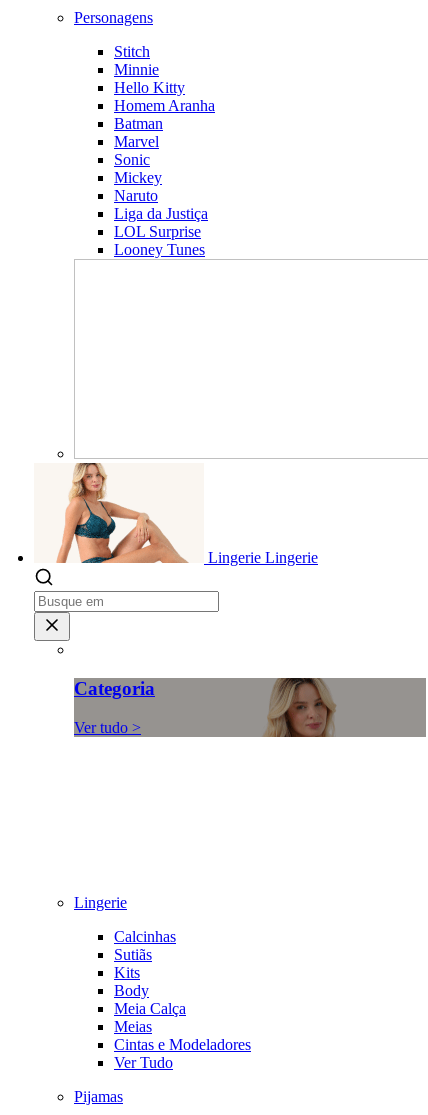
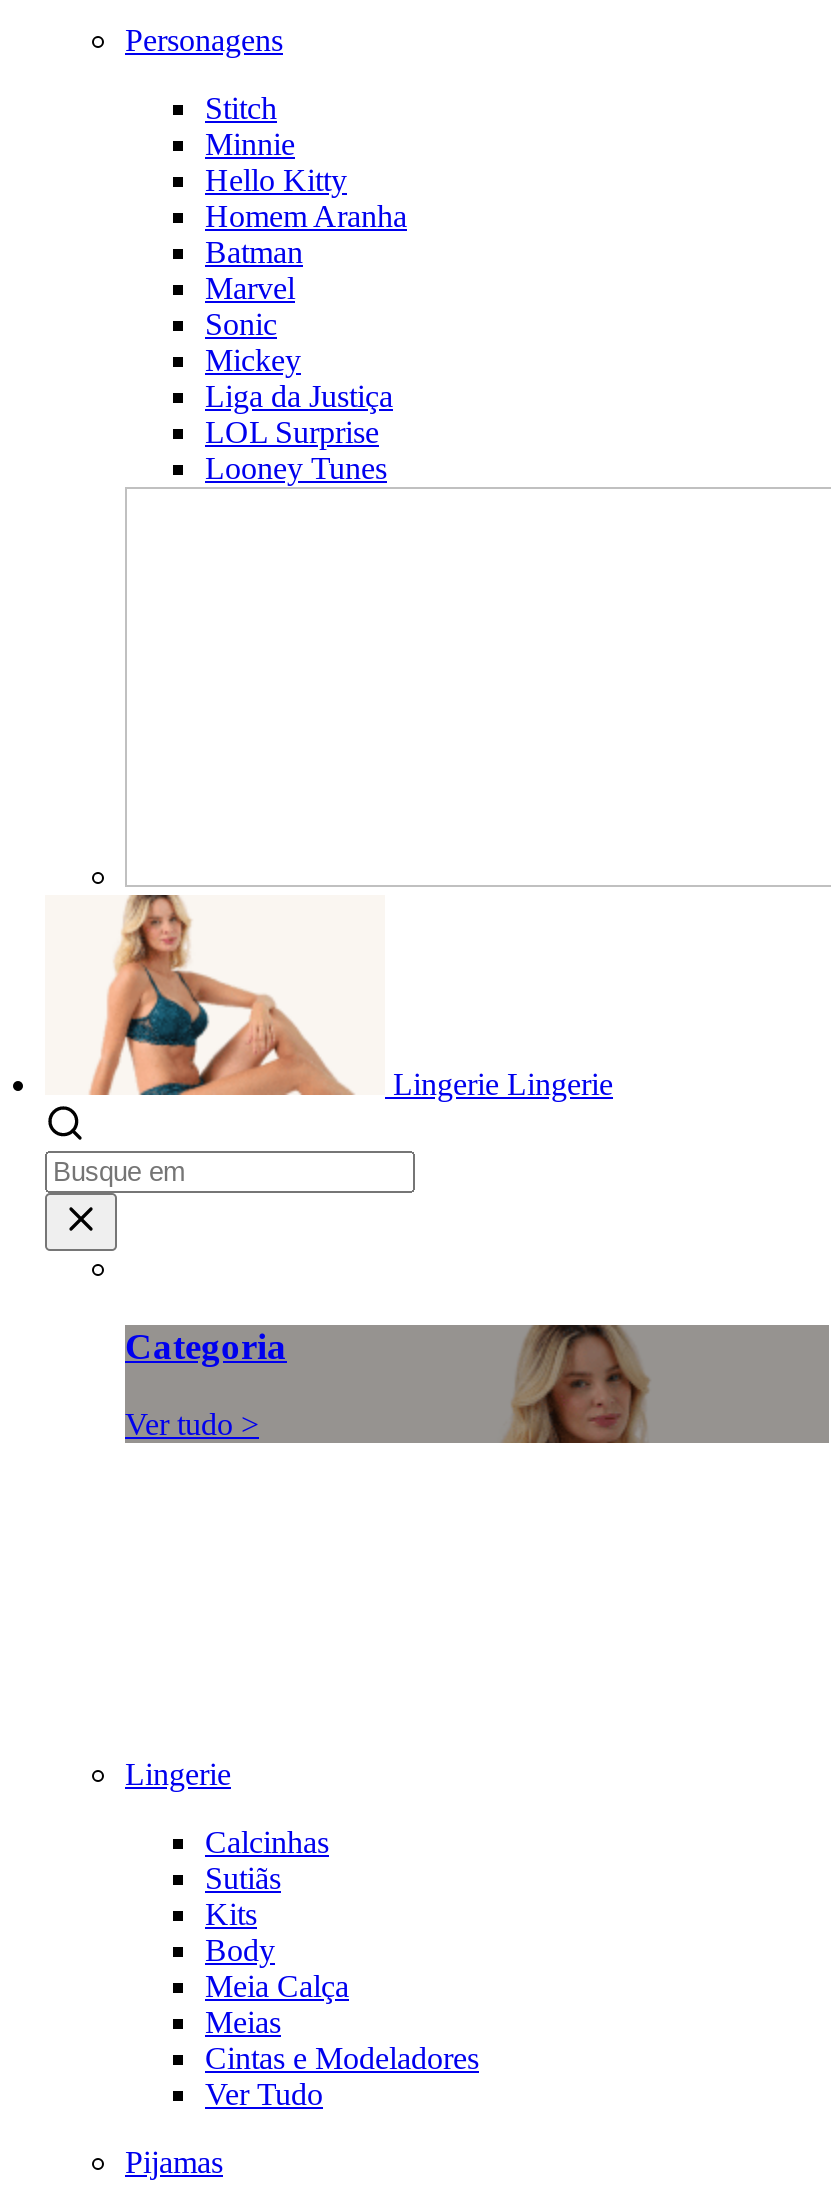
[114,187,158,204] Naruto -> none

